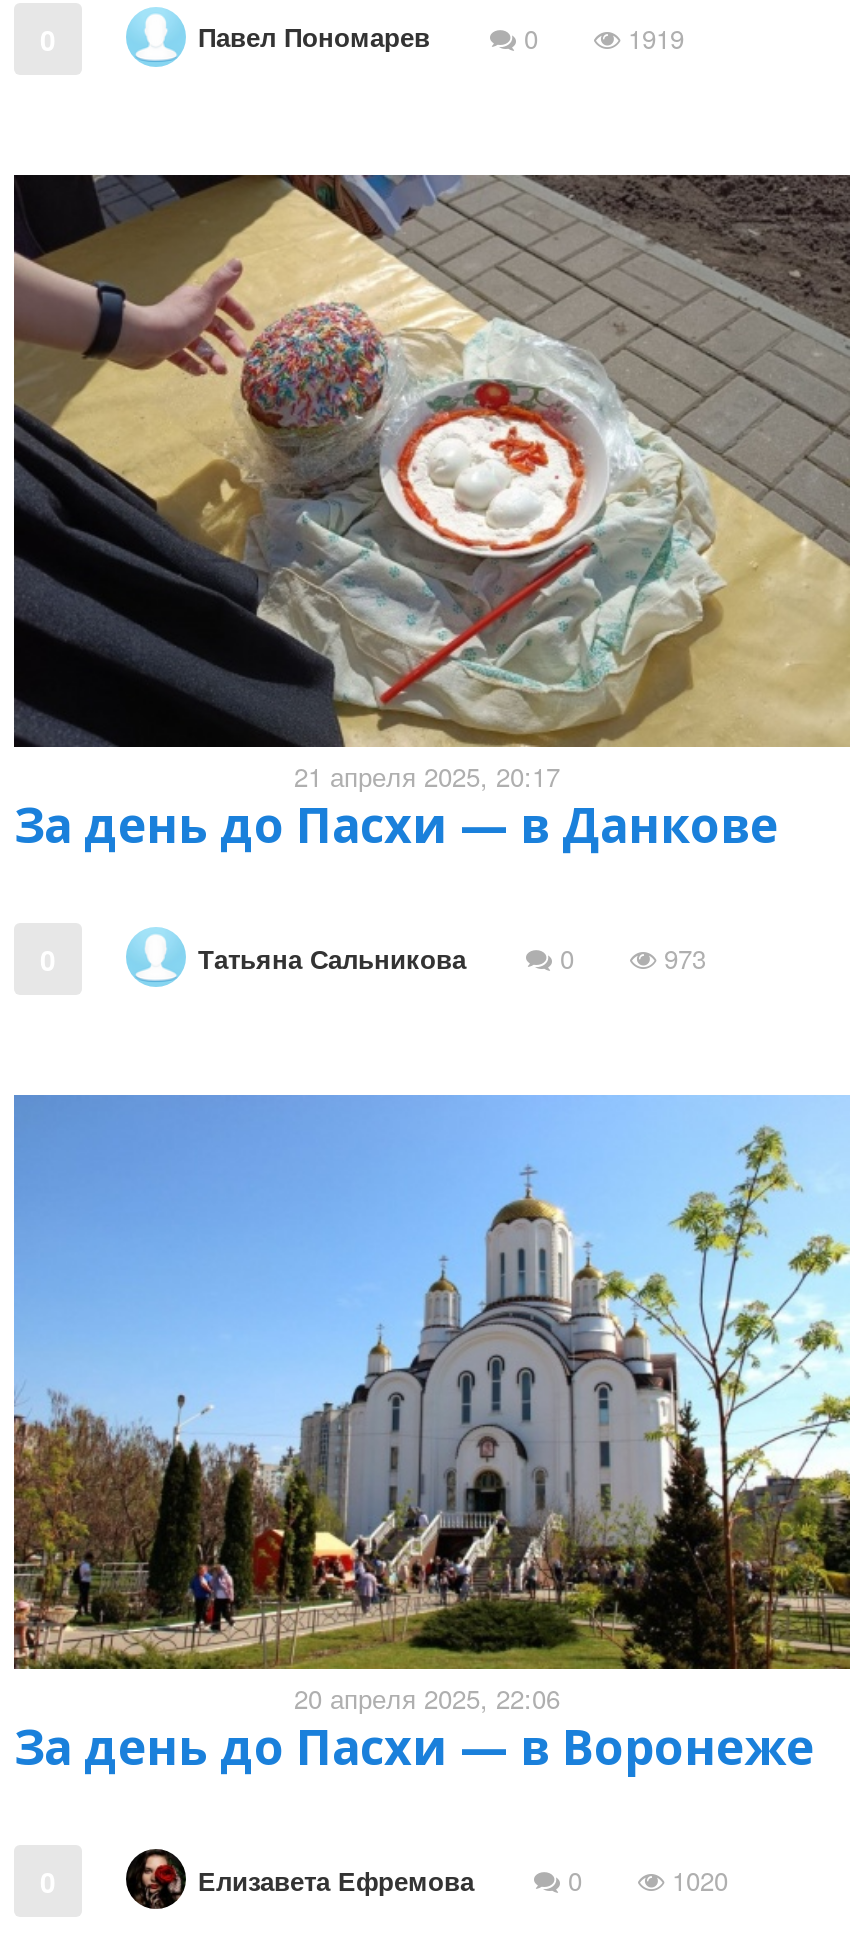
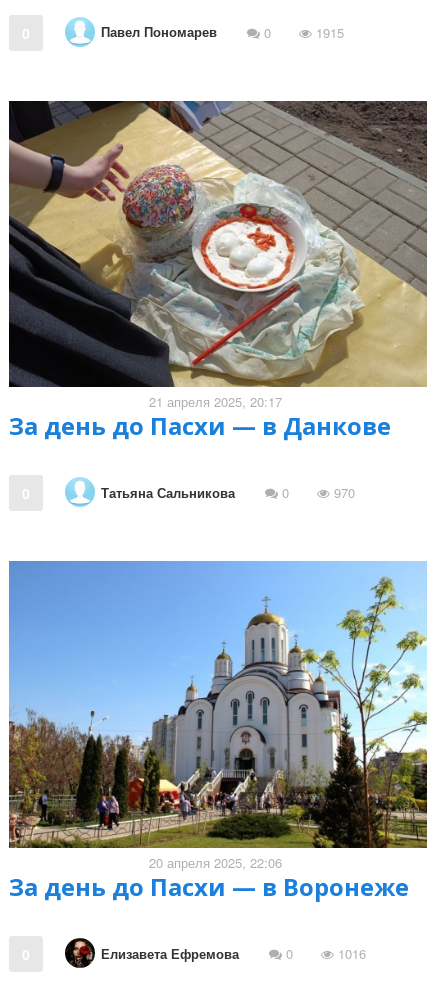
[620,18,684,56] 1919 -> [312,23,344,42] 1915
[656,940,706,978] 973 -> [330,483,355,502] 970
[664,1862,728,1900] 1020 -> [334,944,366,963] 1016

